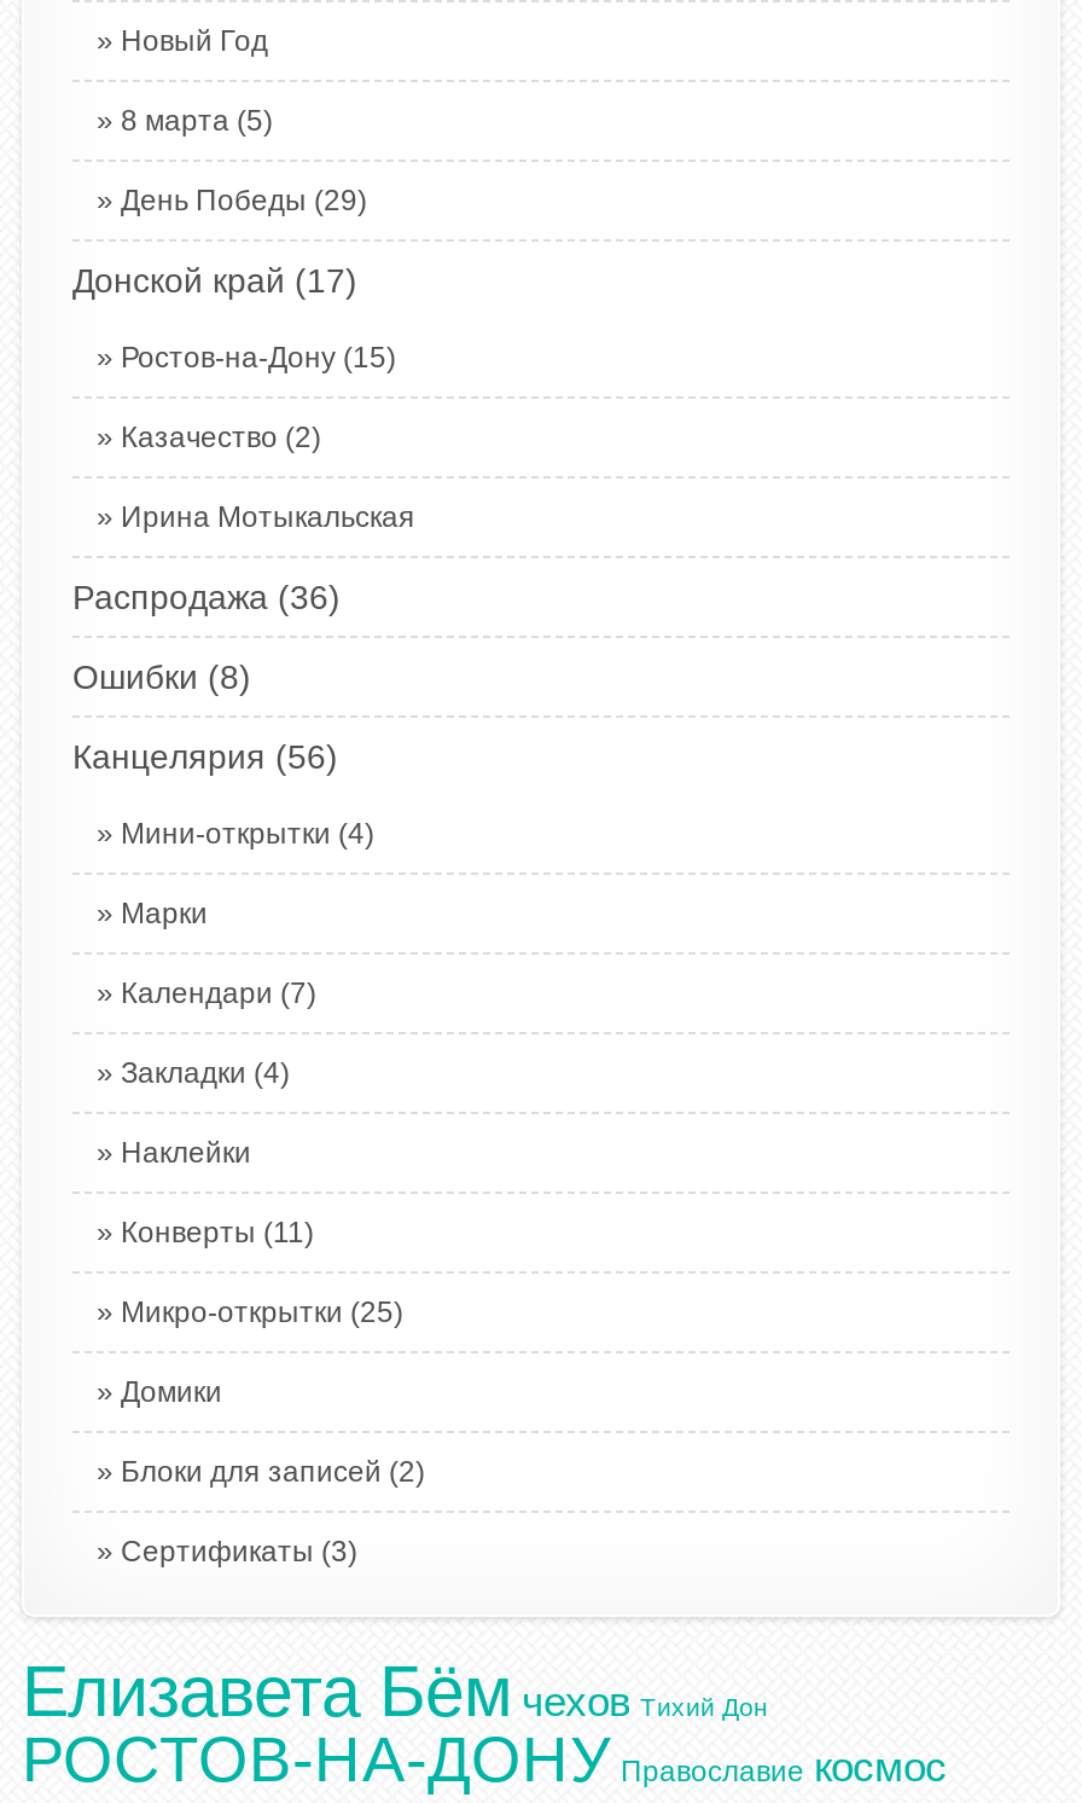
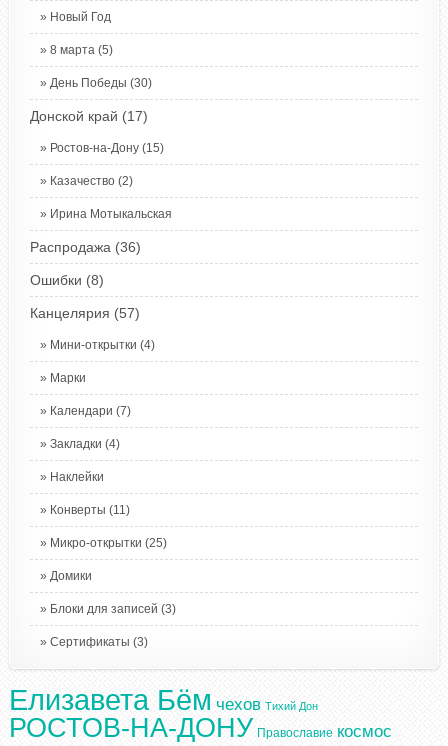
[121,184,367,218] День Победы (29) -> [50,76,152,90] День Победы (30)
[72,737,338,776] Канцелярия (56) -> [30,305,140,321] Канцелярия (57)
[121,1455,425,1489] Блоки для записей (2) -> [50,602,176,616] Блоки для записей (3)

